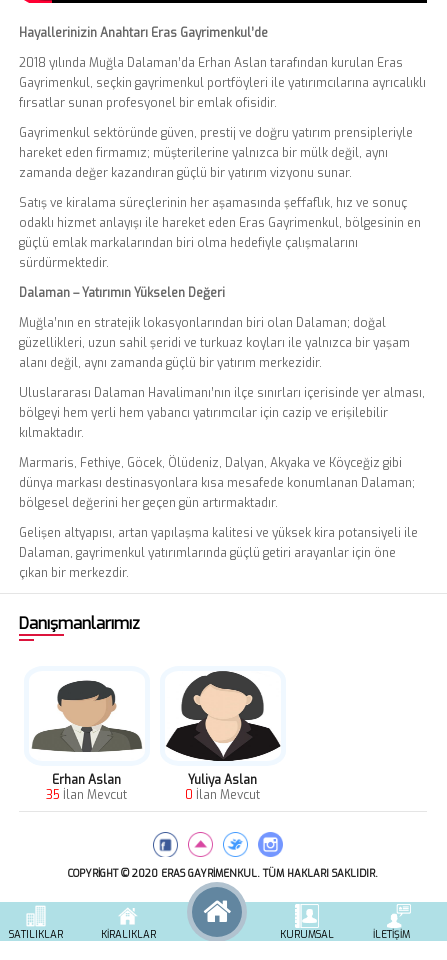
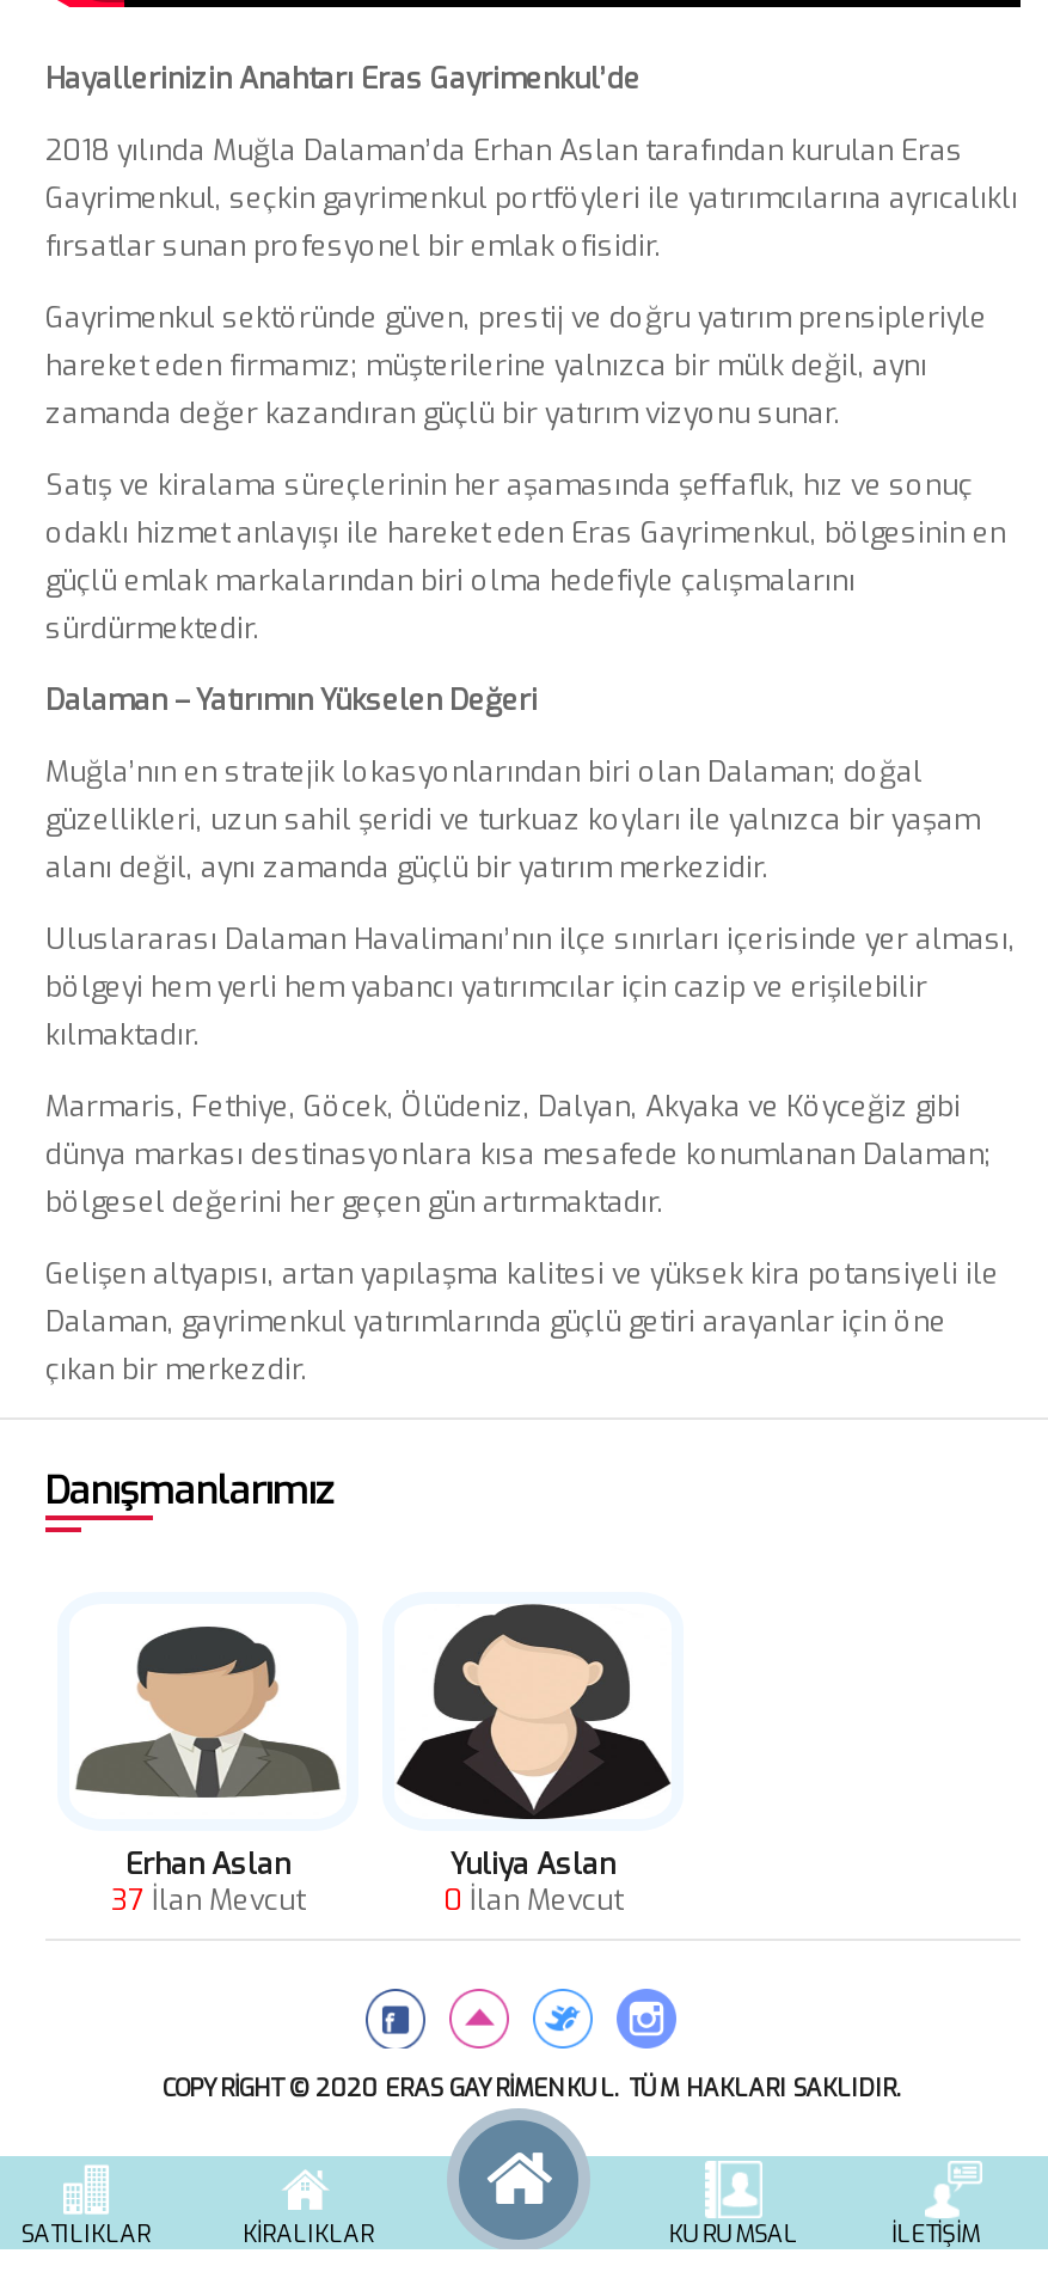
[46,787,127,803] 35 İlan Mevcut -> [111,1881,305,1919] 37 İlan Mevcut

